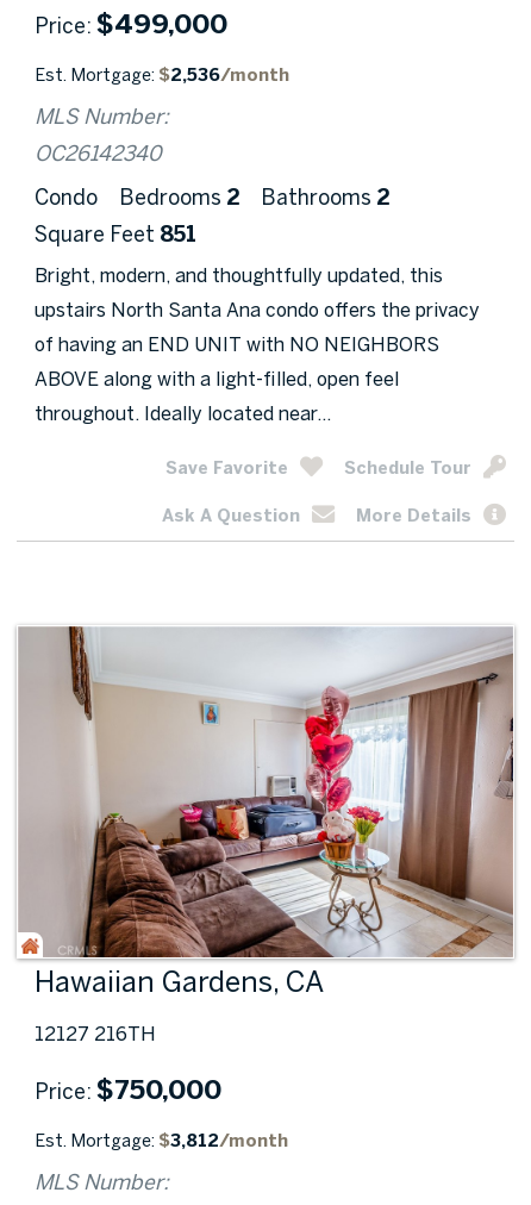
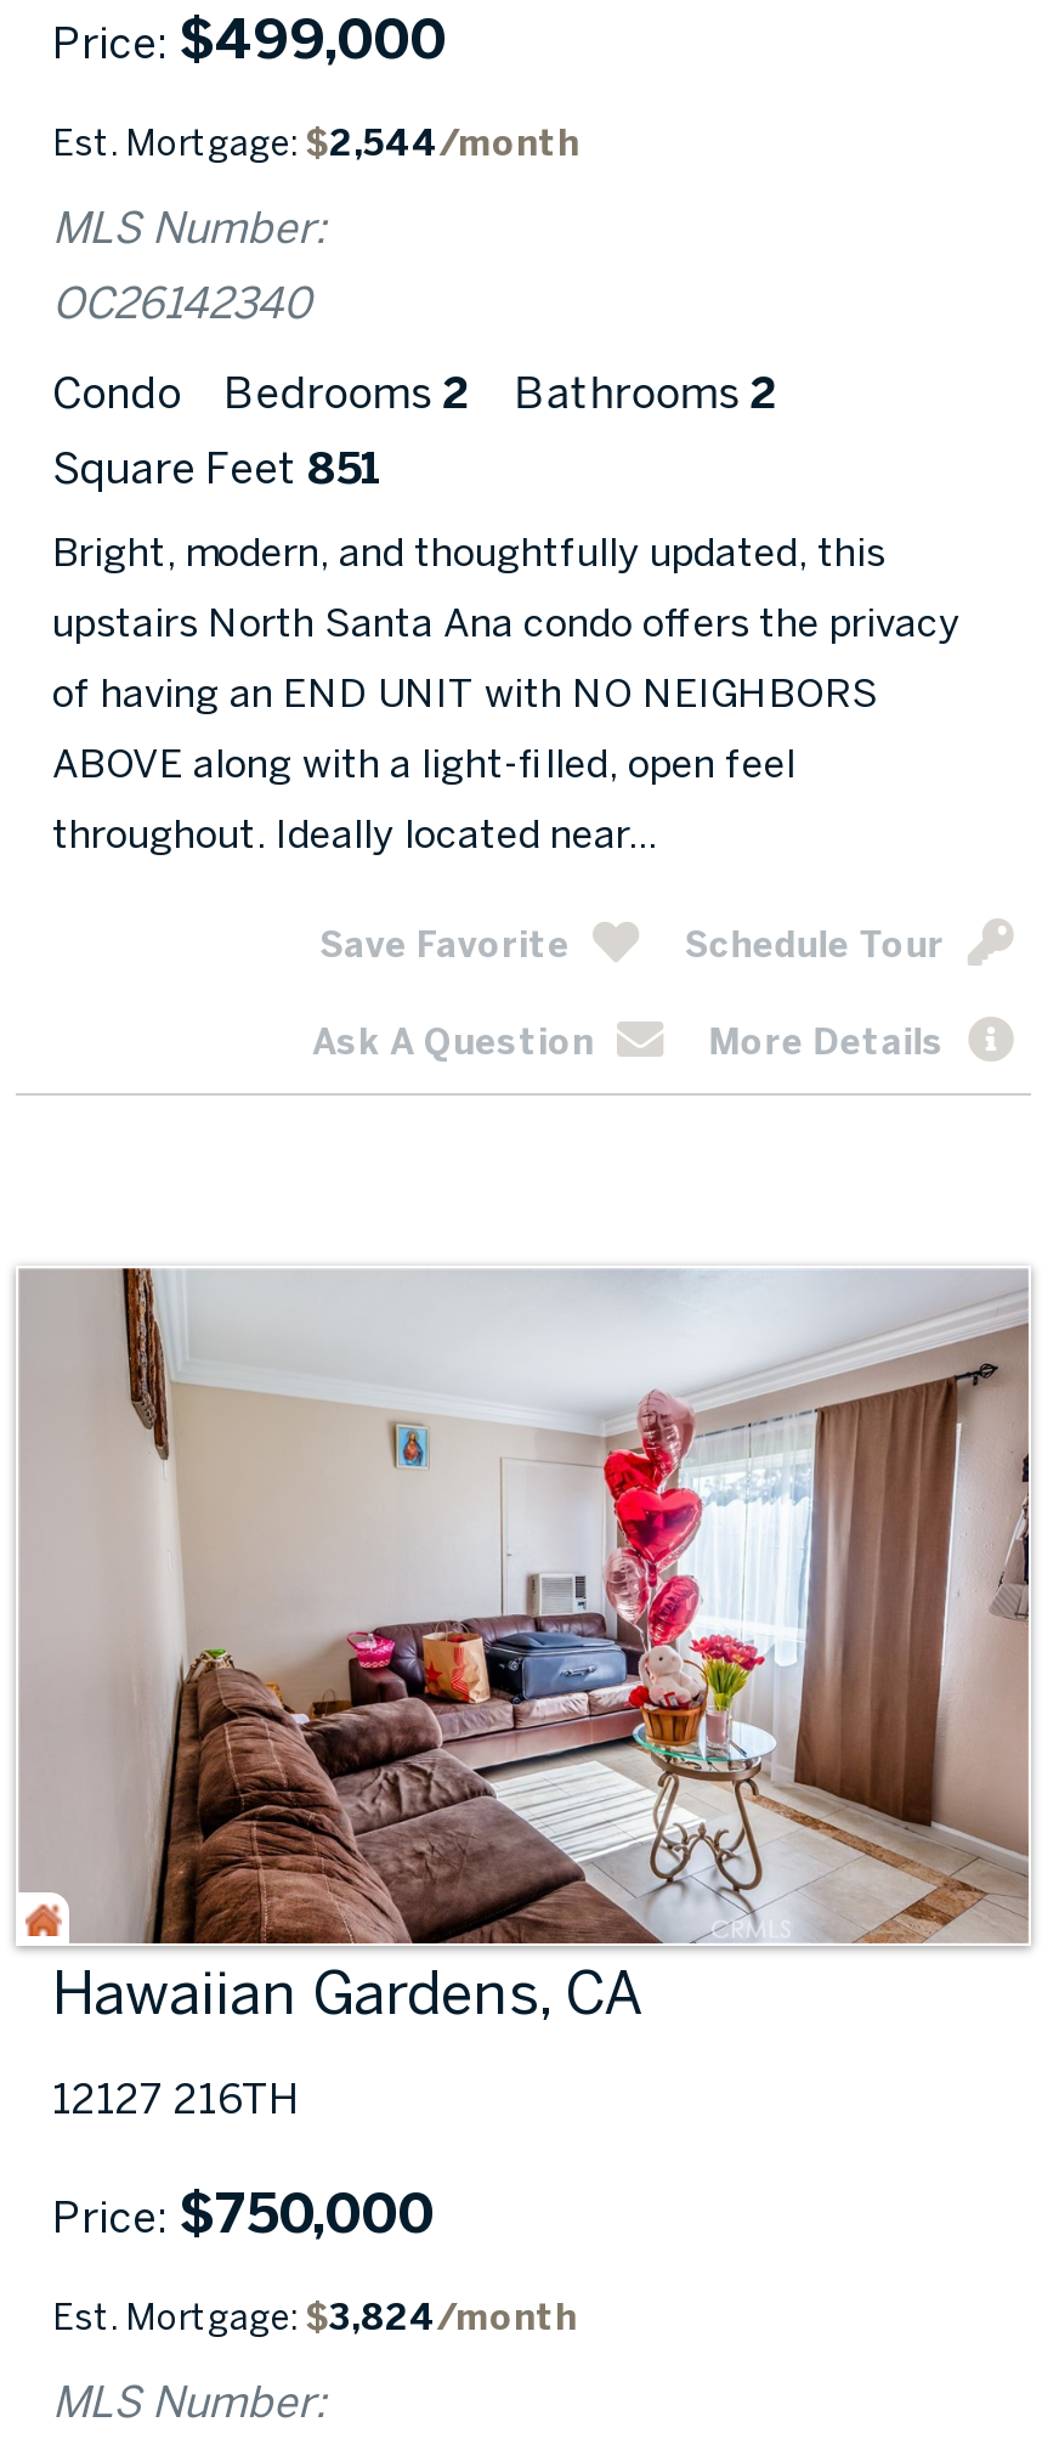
[35,68,289,85] Est. Mortgage: $2,536/month -> [52,129,579,163] Est. Mortgage: $2,544/month
[35,1133,288,1150] Est. Mortgage: $3,812 /month -> [52,2302,577,2336] Est. Mortgage: $3,824 /month

